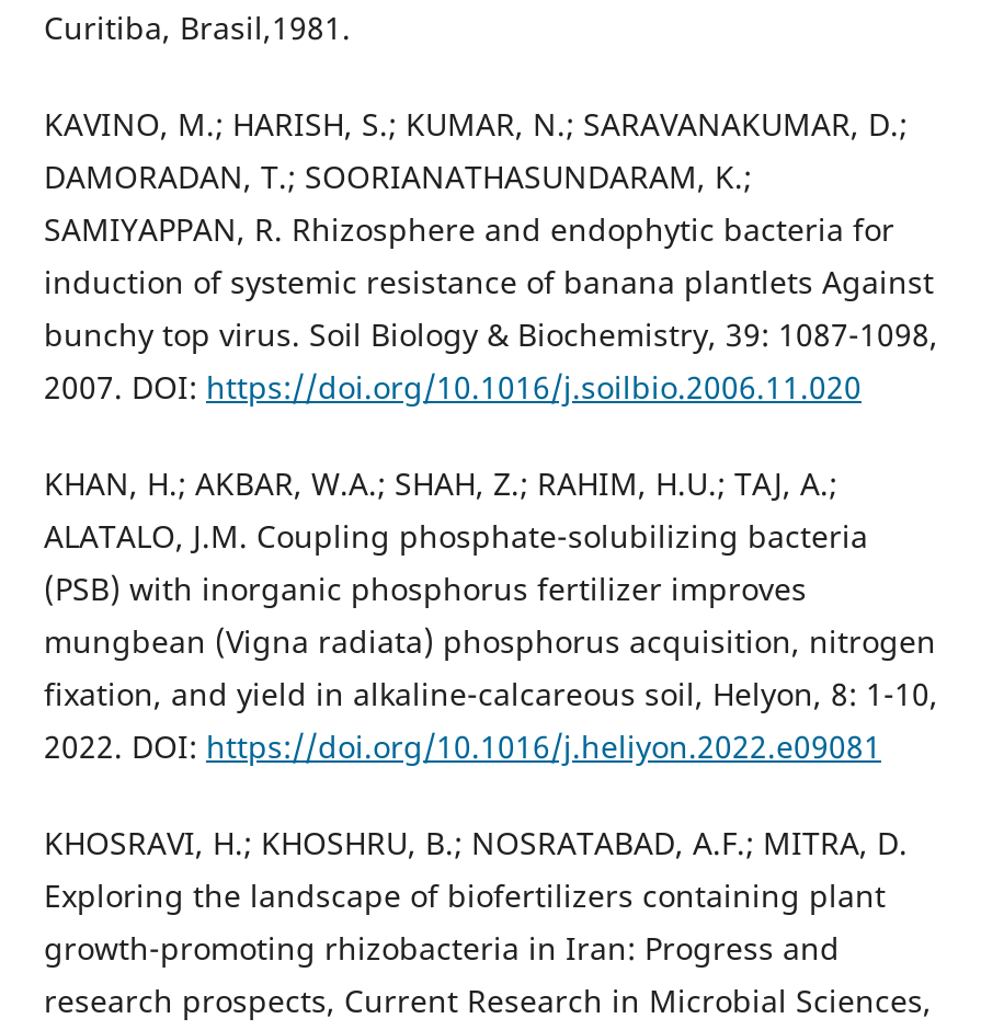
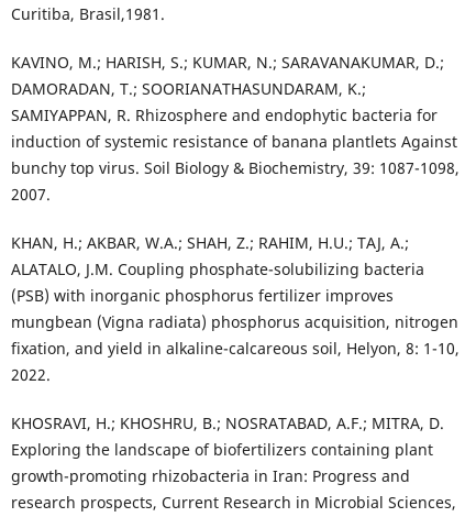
[44,366,862,407] 2007. DOI: https://doi.org/10.1016/j.soilbio.2006.11.020 -> [11,183,51,204] 2007.
[44,725,881,767] 2022. DOI: https://doi.org/10.1016/j.heliyon.2022.e09081 -> [11,364,51,385] 2022.

